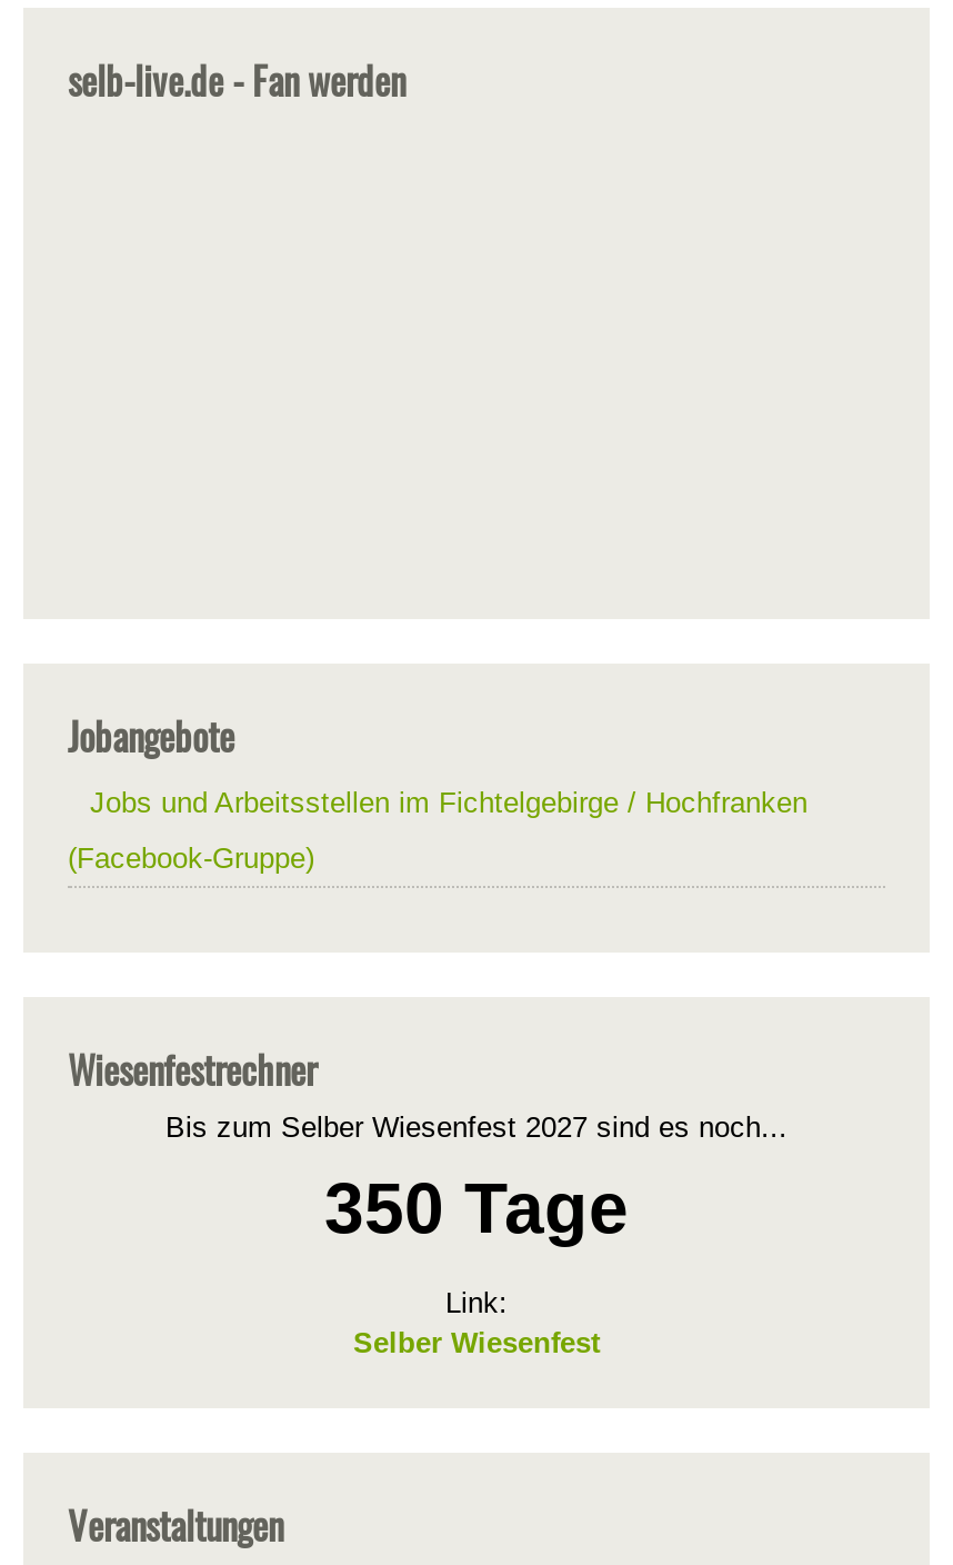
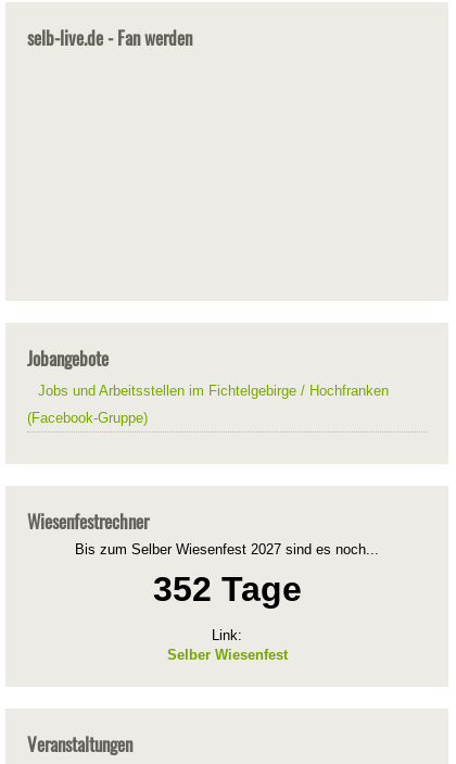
[324,1168,629,1248] 350 Tage -> [153,570,301,609] 352 Tage

